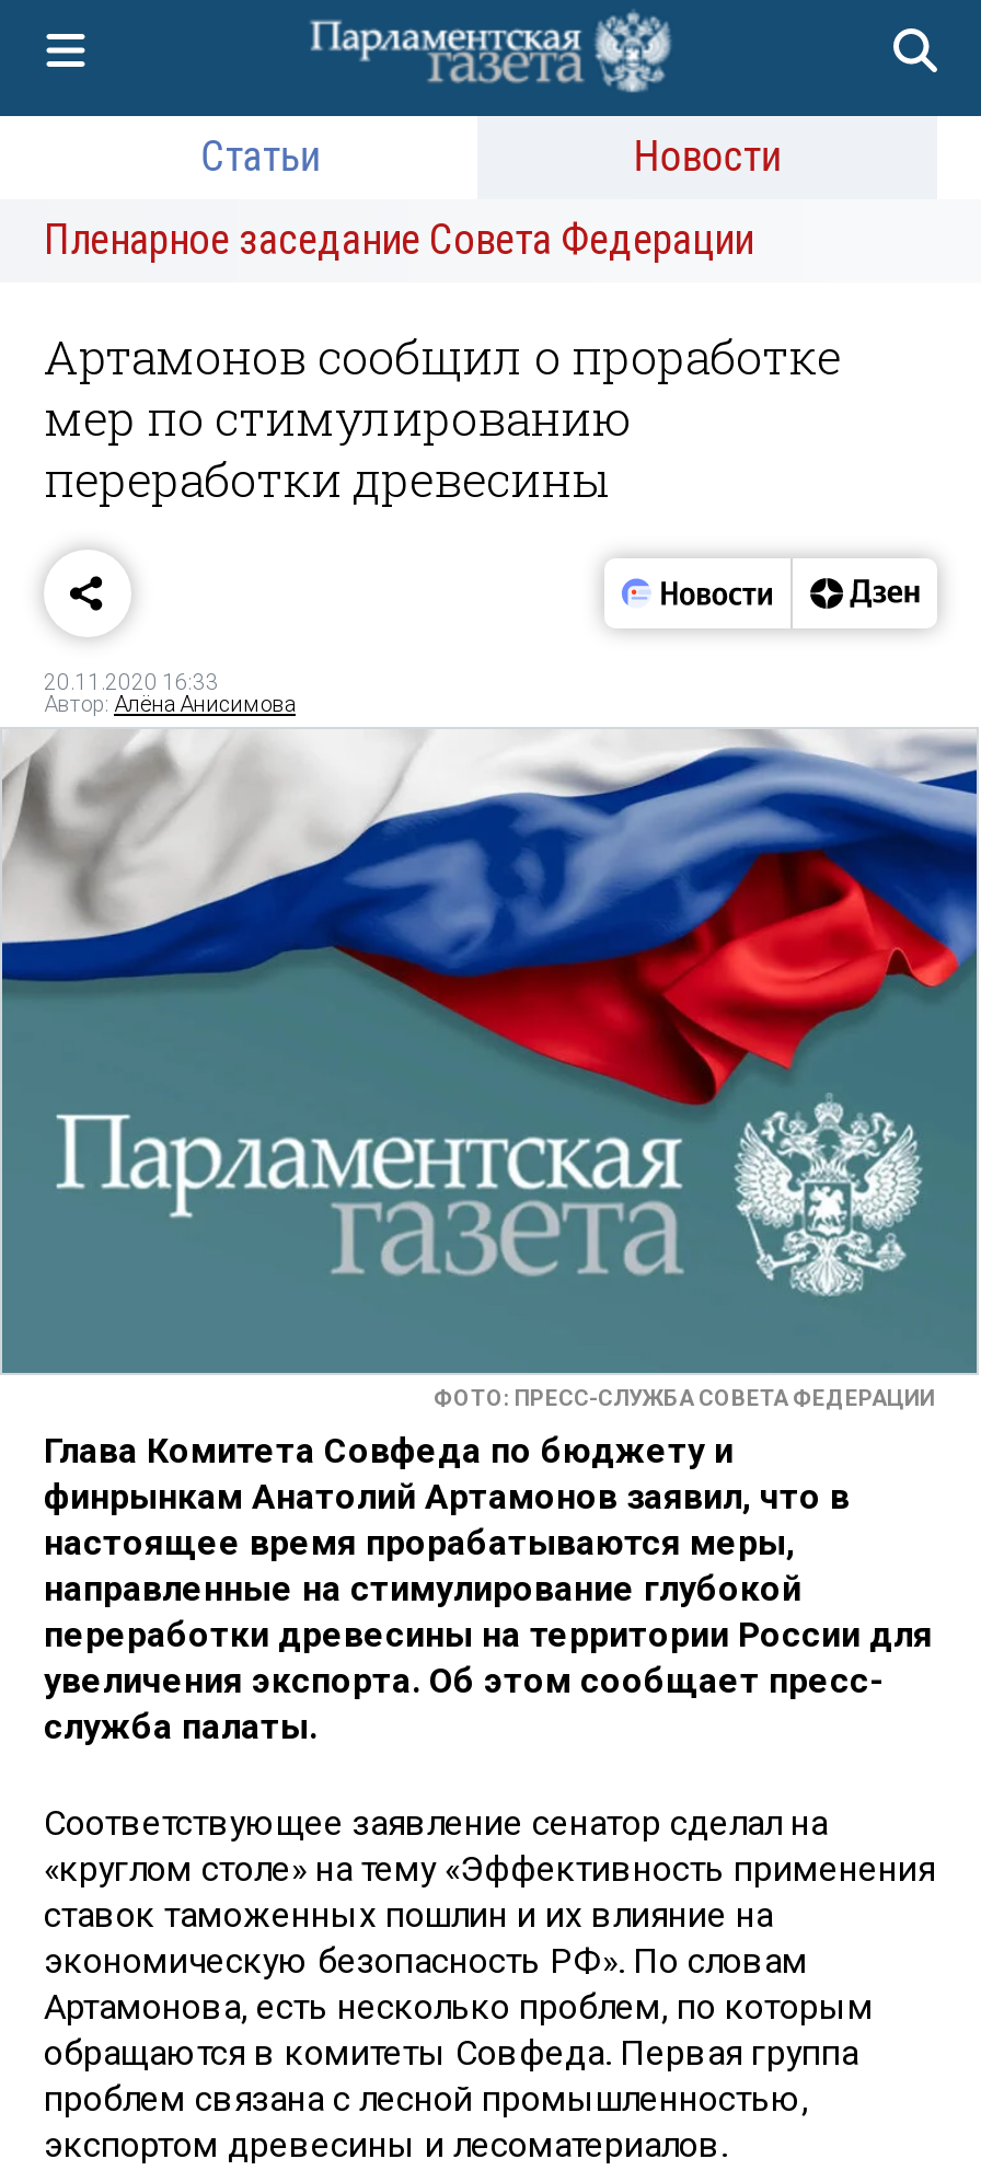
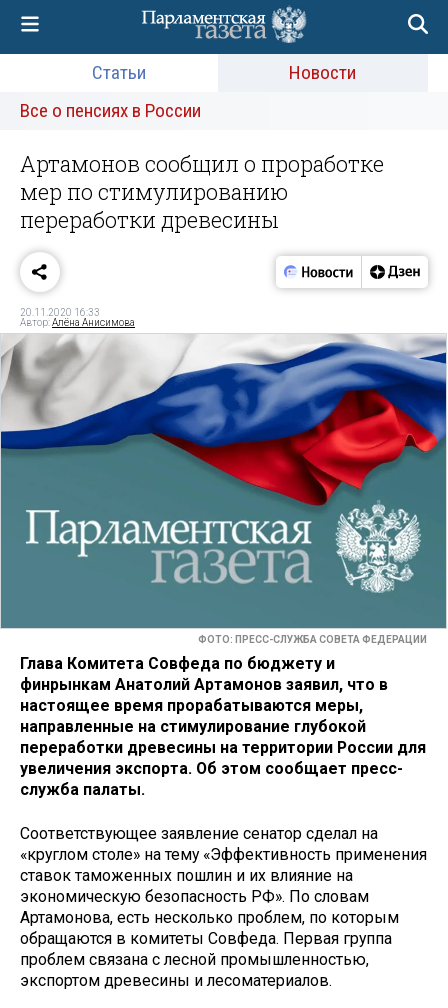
[44,215,753,265] Пленарное заседание Совета Федерации -> [20,99,201,122] Все о пенсиях в России

